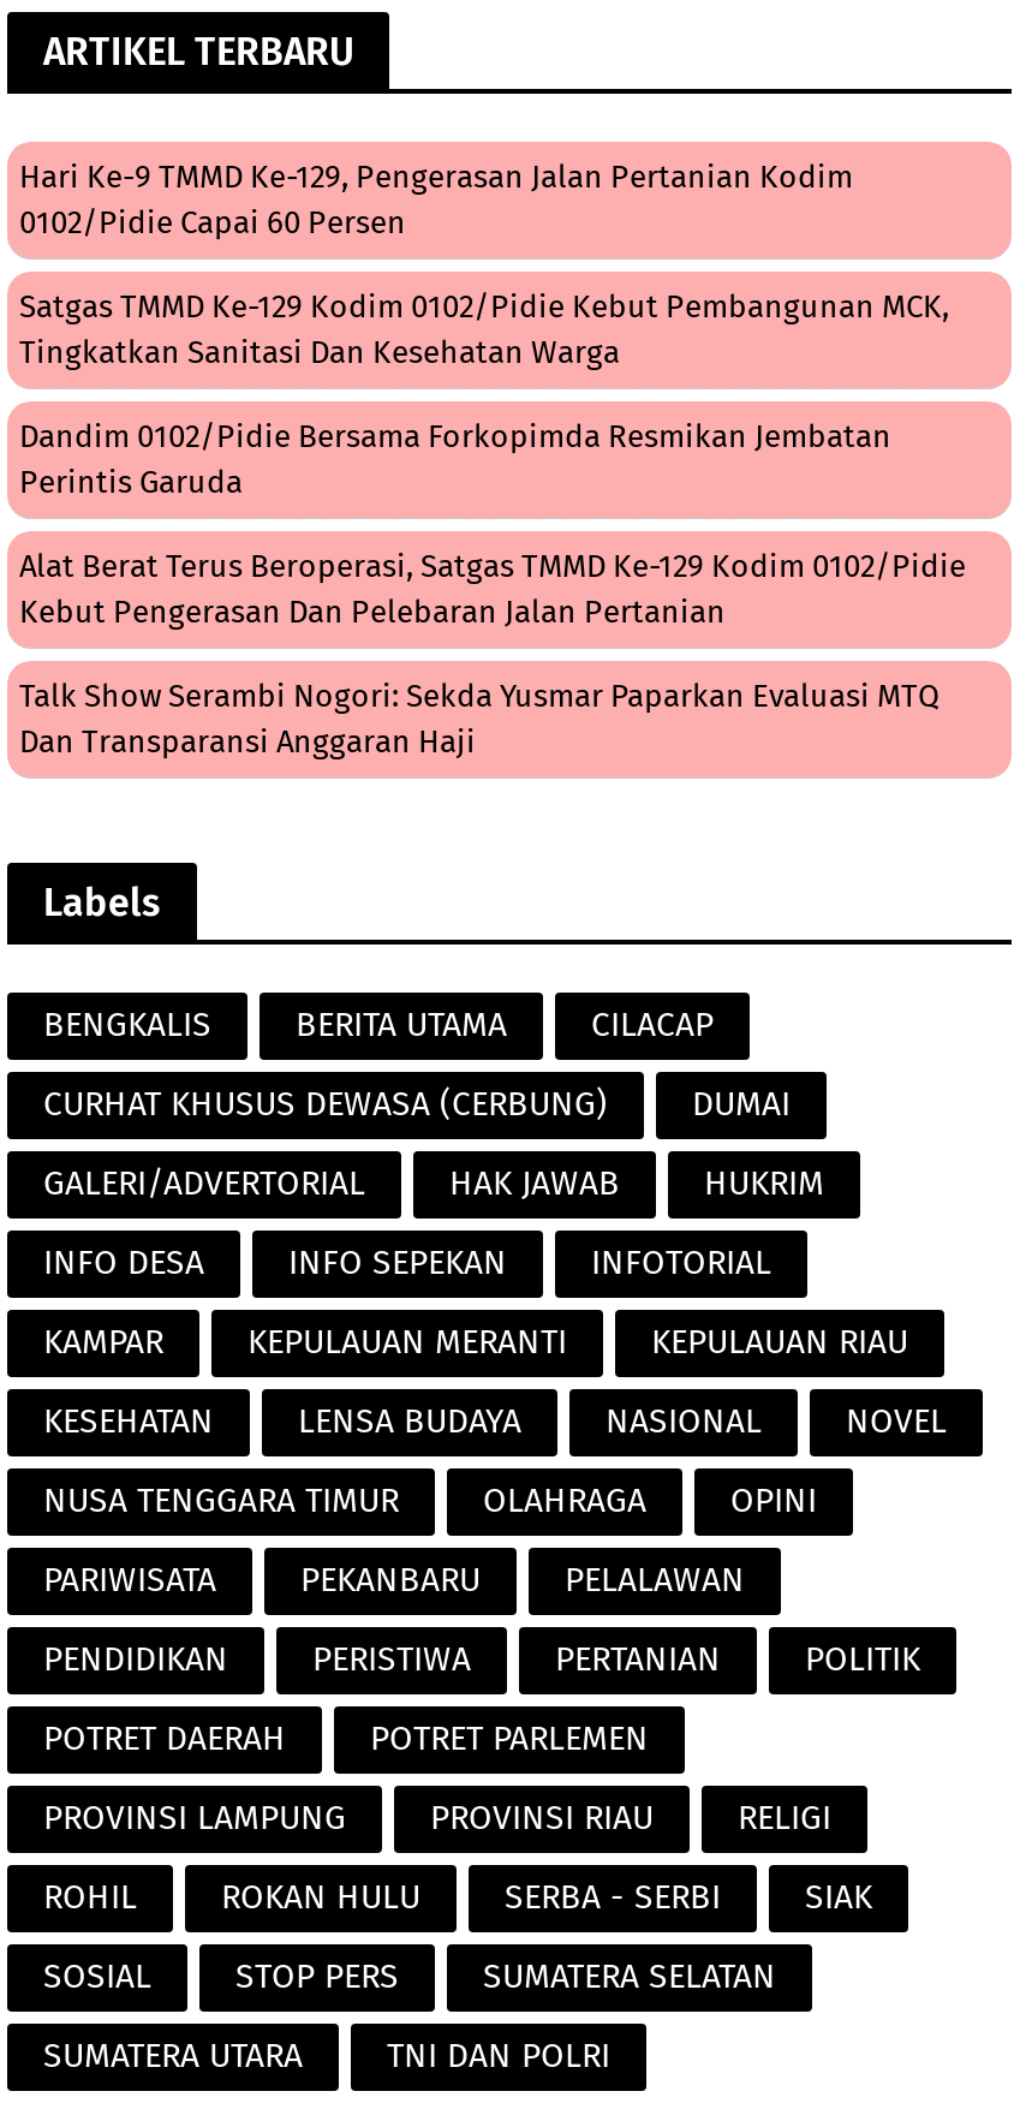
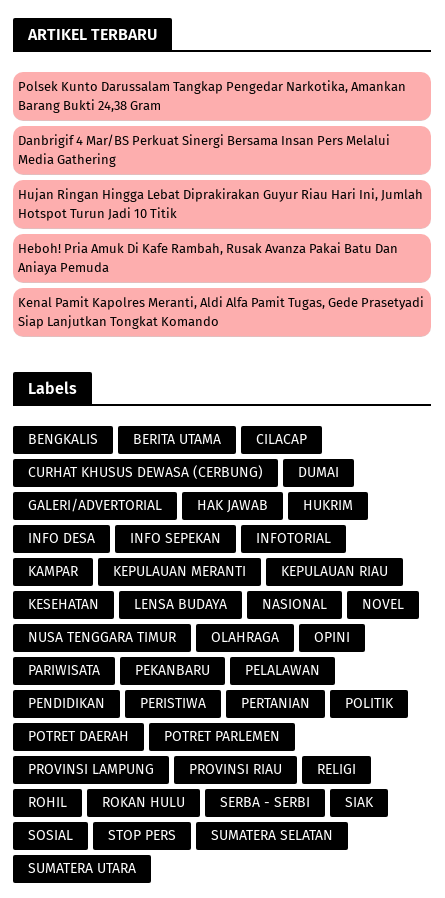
[19,159,853,241] Hari Ke-9 TMMD Ke-129, Pengerasan Jalan Pertanian Kodim | 0102/Pidie Capai 60 Persen -> [18,79,406,113] Polsek Kunto Darussalam Tangkap Pengedar Narkotika, Amankan | Barang Bukti 24,38 Gram
[19,289,949,370] Satgas TMMD Ke-129 Kodim 0102/Pidie Kebut Pembangunan MCK, | Tingkatkan Sanitasi Dan Kesehatan Warga -> [18,133,390,167] Danbrigif 4 Mar/BS Perkuat Sinergi Bersama Insan Pers Melalui | Media Gathering
[19,418,891,500] Dandim 0102/Pidie Bersama Forkopimda Resmikan Jembatan | Perintis Garuda -> [18,187,423,221] Hujan Ringan Hingga Lebat Diprakirakan Guyur Riau Hari Ini, Jumlah | Hotspot Turun Jadi 10 Titik
[19,548,966,630] Alat Berat Terus Beroperasi, Satgas TMMD Ke-129 Kodim 0102/Pidie | Kebut Pengerasan Dan Pelebaran Jalan Pertanian -> [18,241,398,275] Heboh! Pria Amuk Di Kafe Rambah, Rusak Avanza Pakai Batu Dan | Aniaya Pemuda
[19,678,939,760] Talk Show Serambi Nogori: Sekda Yusmar Paparkan Evaluasi MTQ | Dan Transparansi Anggaran Haji -> [18,295,424,329] Kenal Pamit Kapolres Meranti, Aldi Alfa Pamit Tugas, Gede Prasetyadi | Siap Lanjutkan Tongkat Komando
[387,2036,610,2077] TNI DAN POLRI -> none

